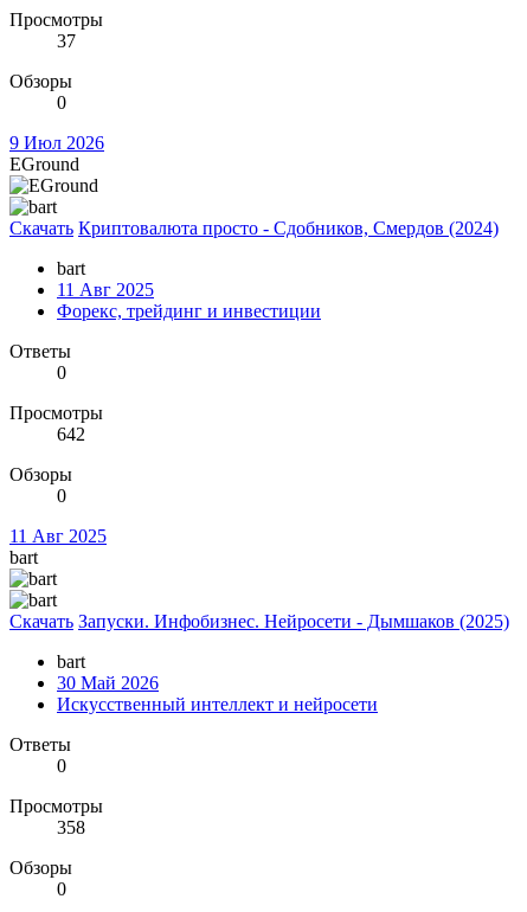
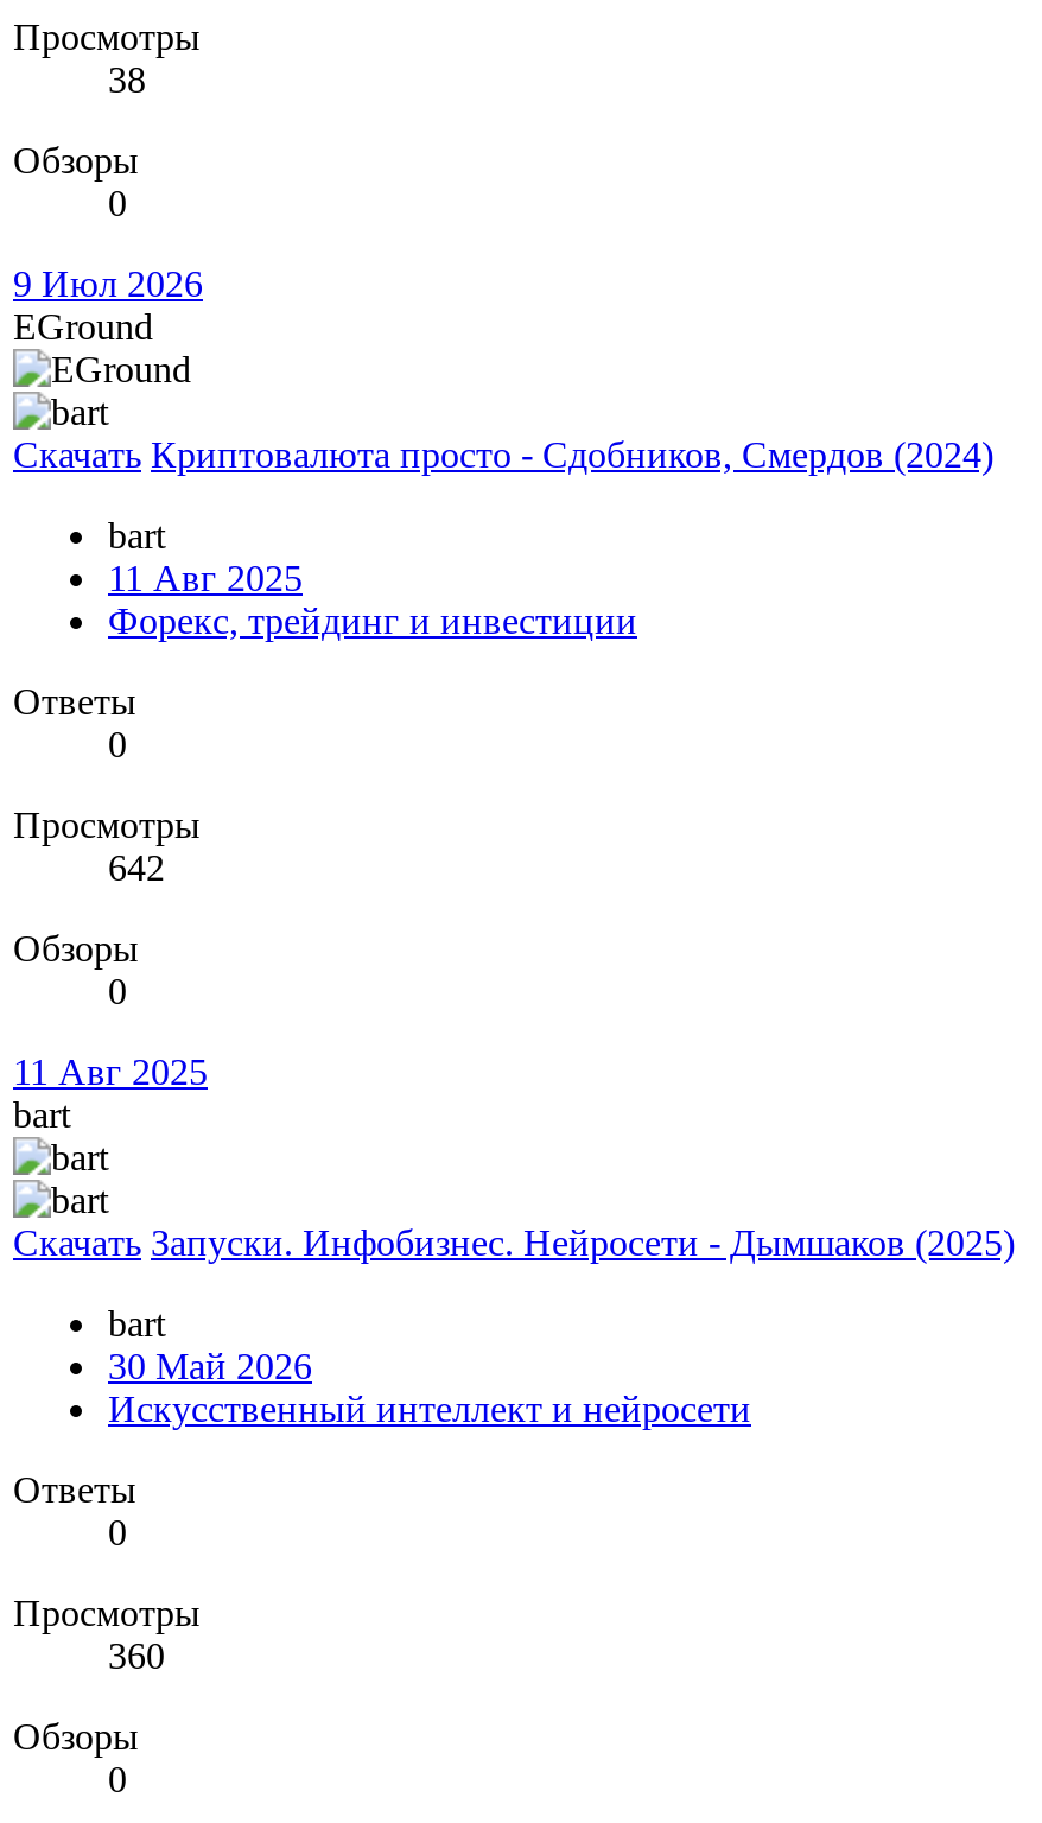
[57,31,76,51] 37 -> [108,60,146,100] 38
[57,818,85,838] 358 -> [108,1636,165,1677] 360

